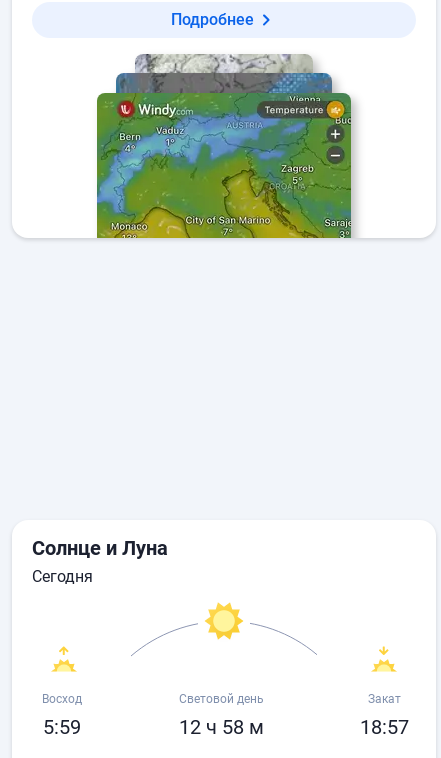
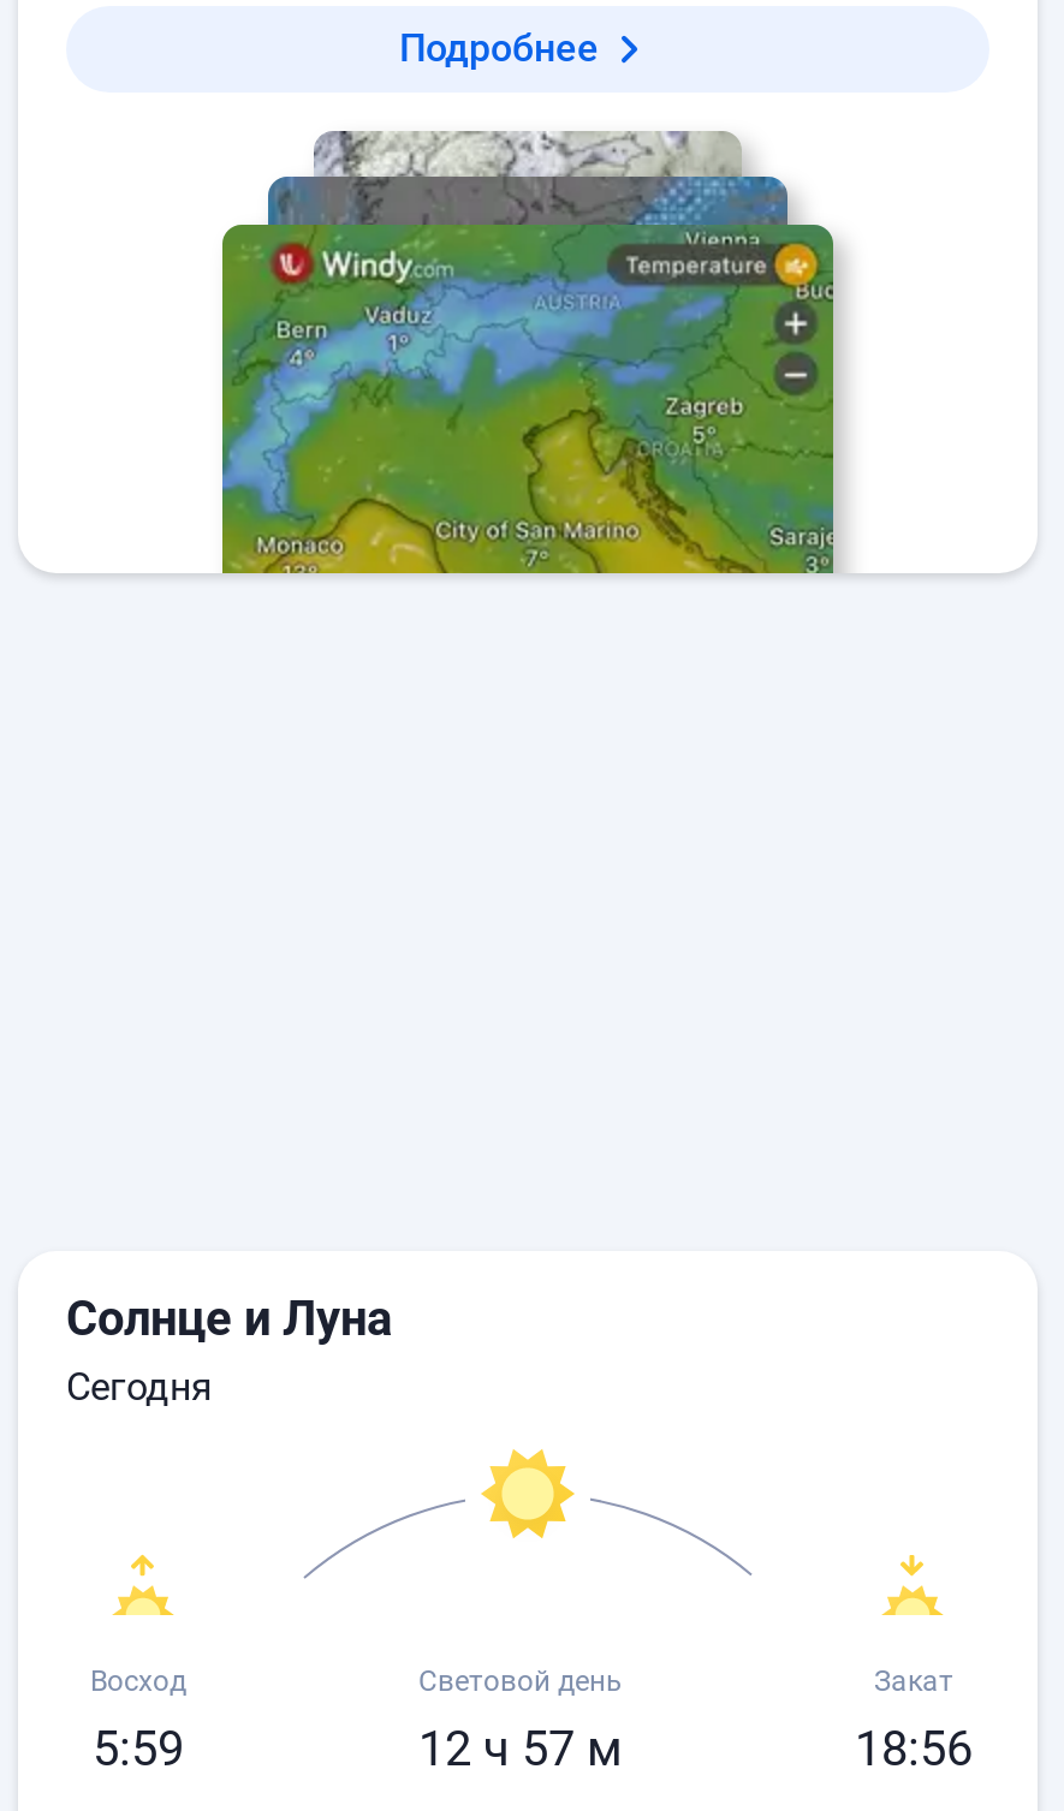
[178,715,263,739] 12 ч 58 м -> [418,1720,623,1777] 12 ч 57 м
[360,715,409,739] 18:57 -> [855,1720,973,1777] 18:56

